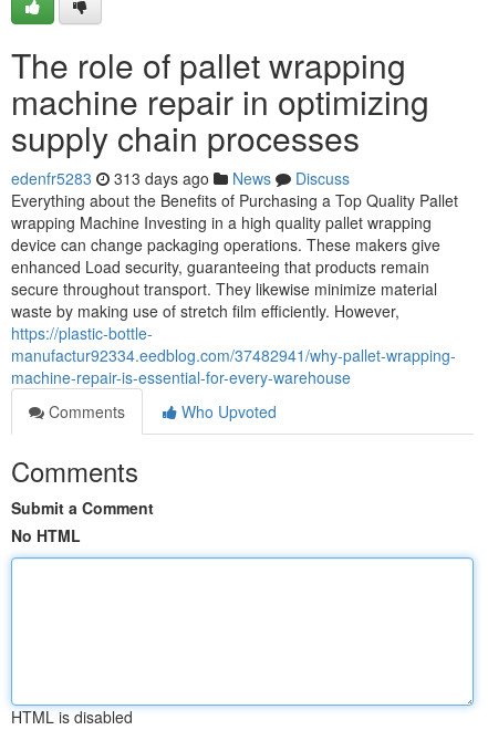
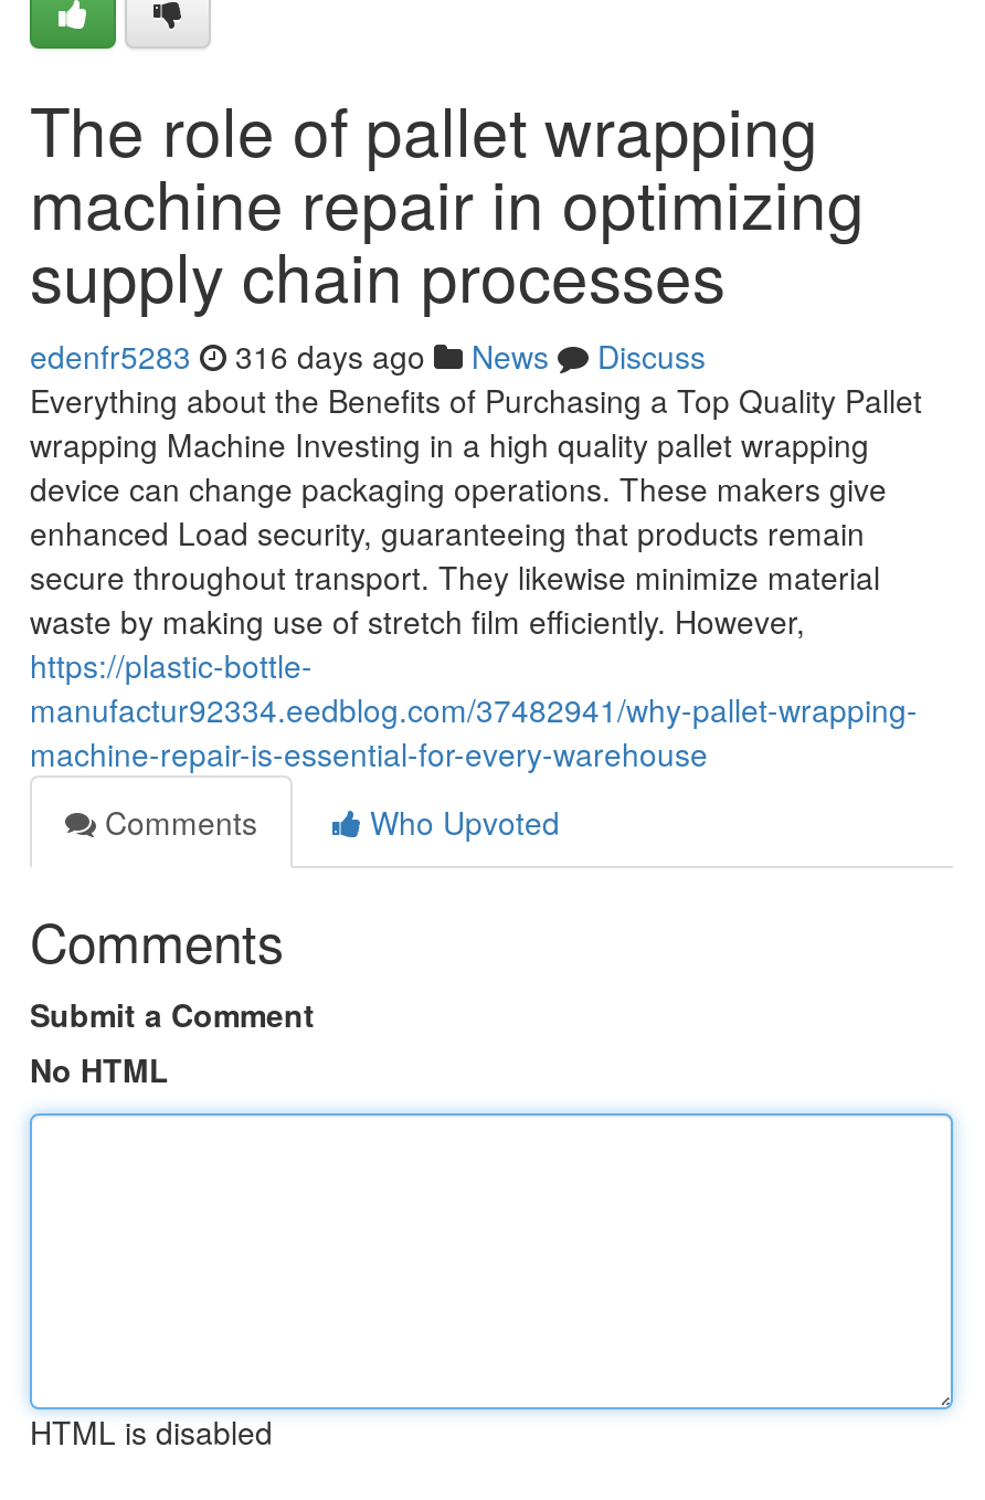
[11,167,350,189] edenfr5283 313 days ago News Discuss -> [30,334,706,378] edenfr5283 316 days ago News Discuss

